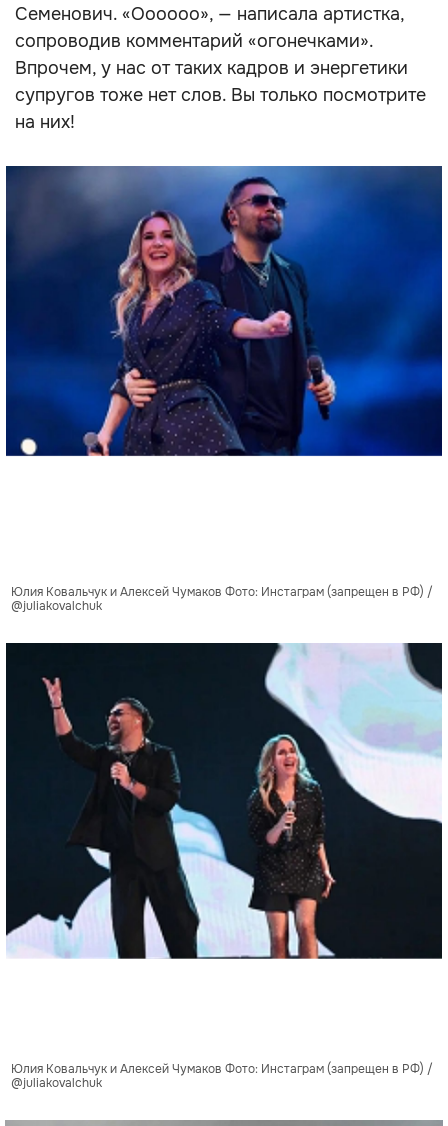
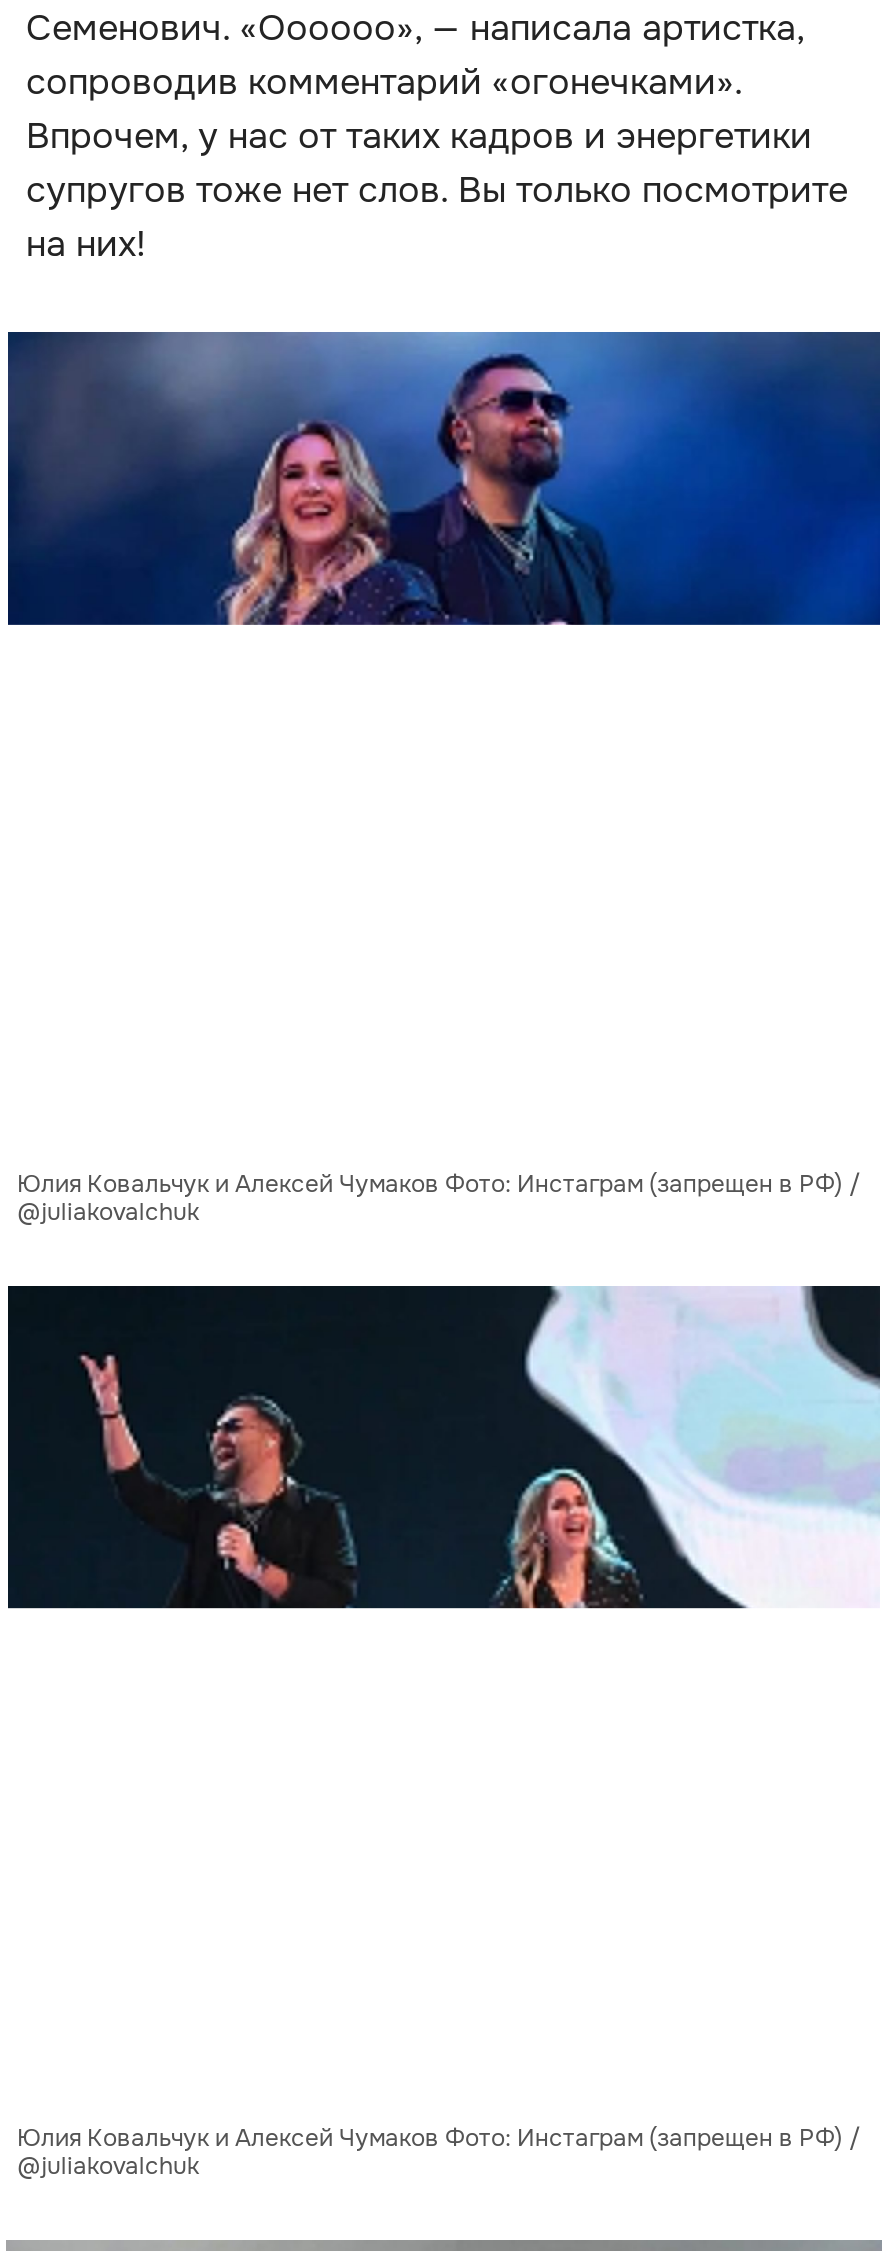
[5,312,443,457] [image] -> none
[5,803,443,960] [image] -> none

